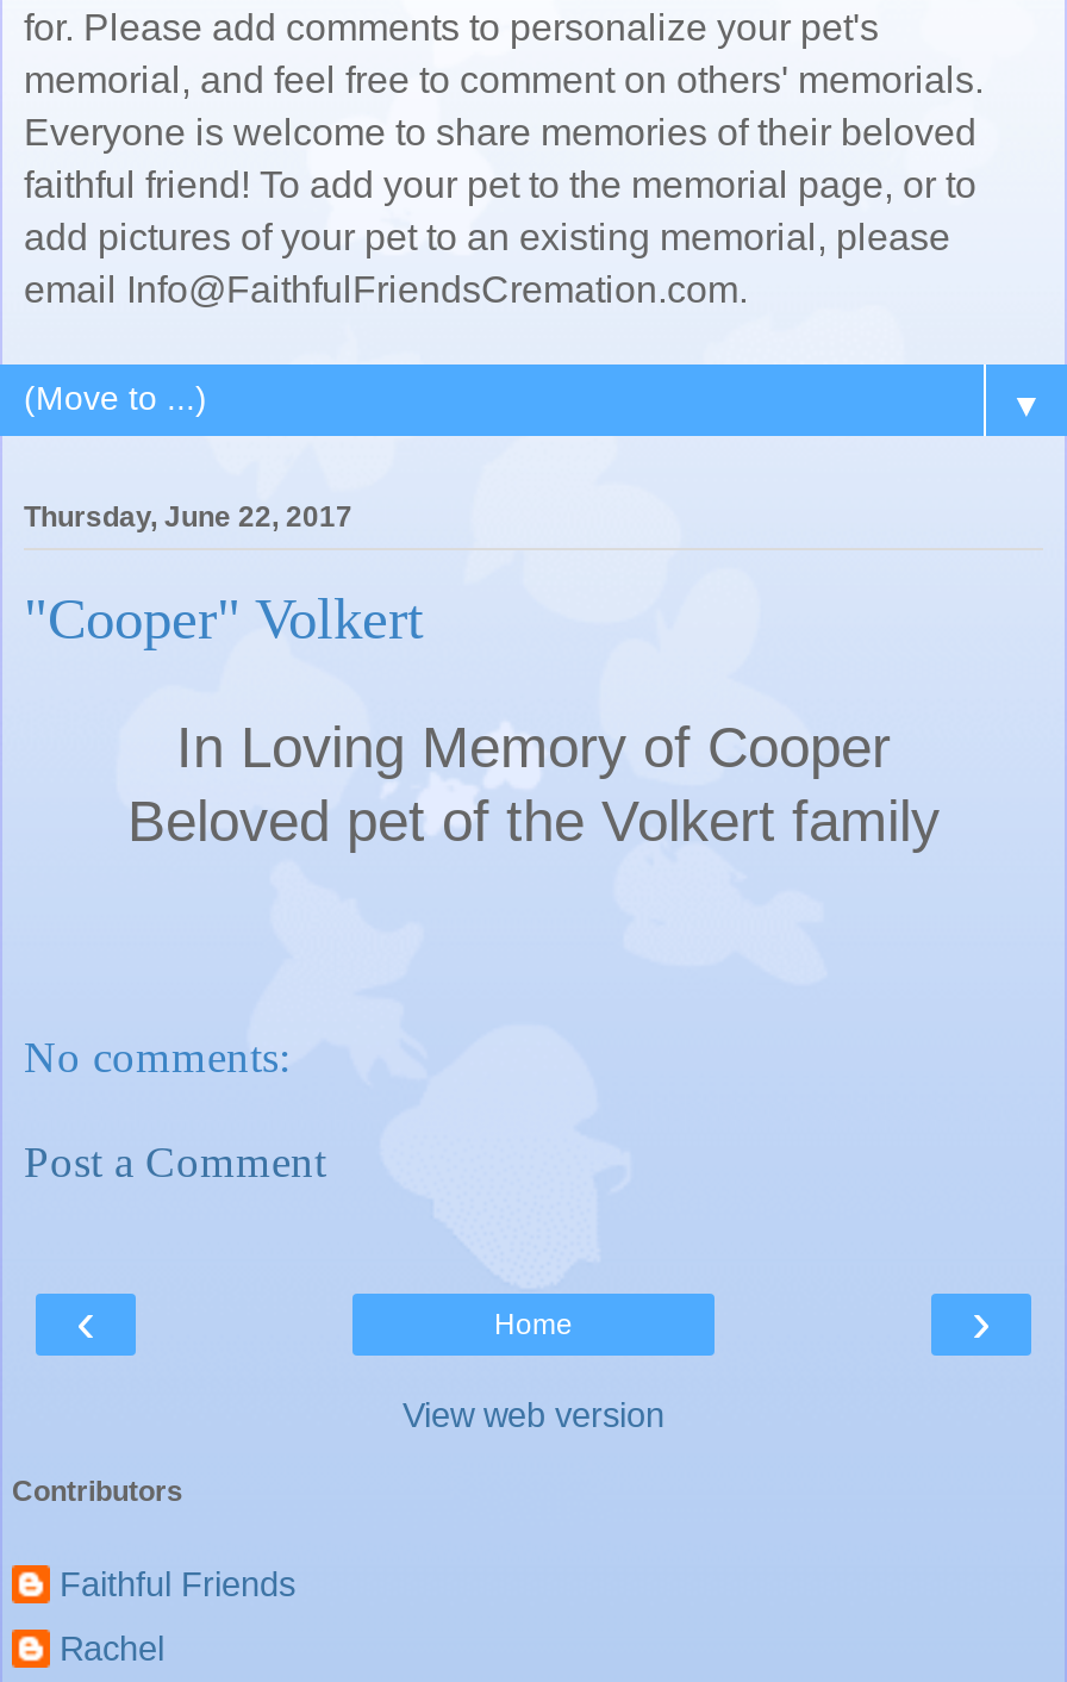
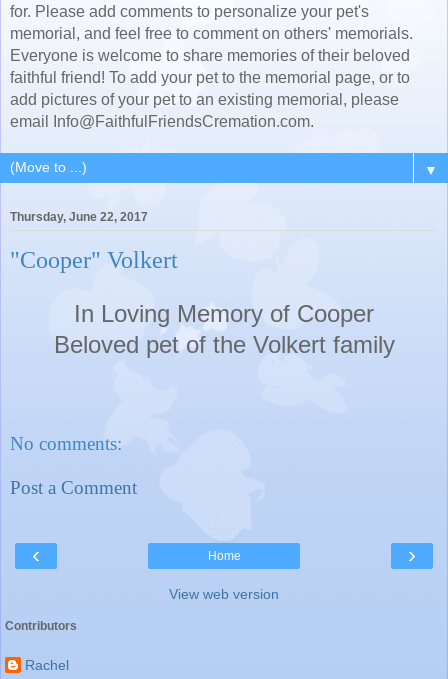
[60,1565,295,1603] Faithful Friends -> none

